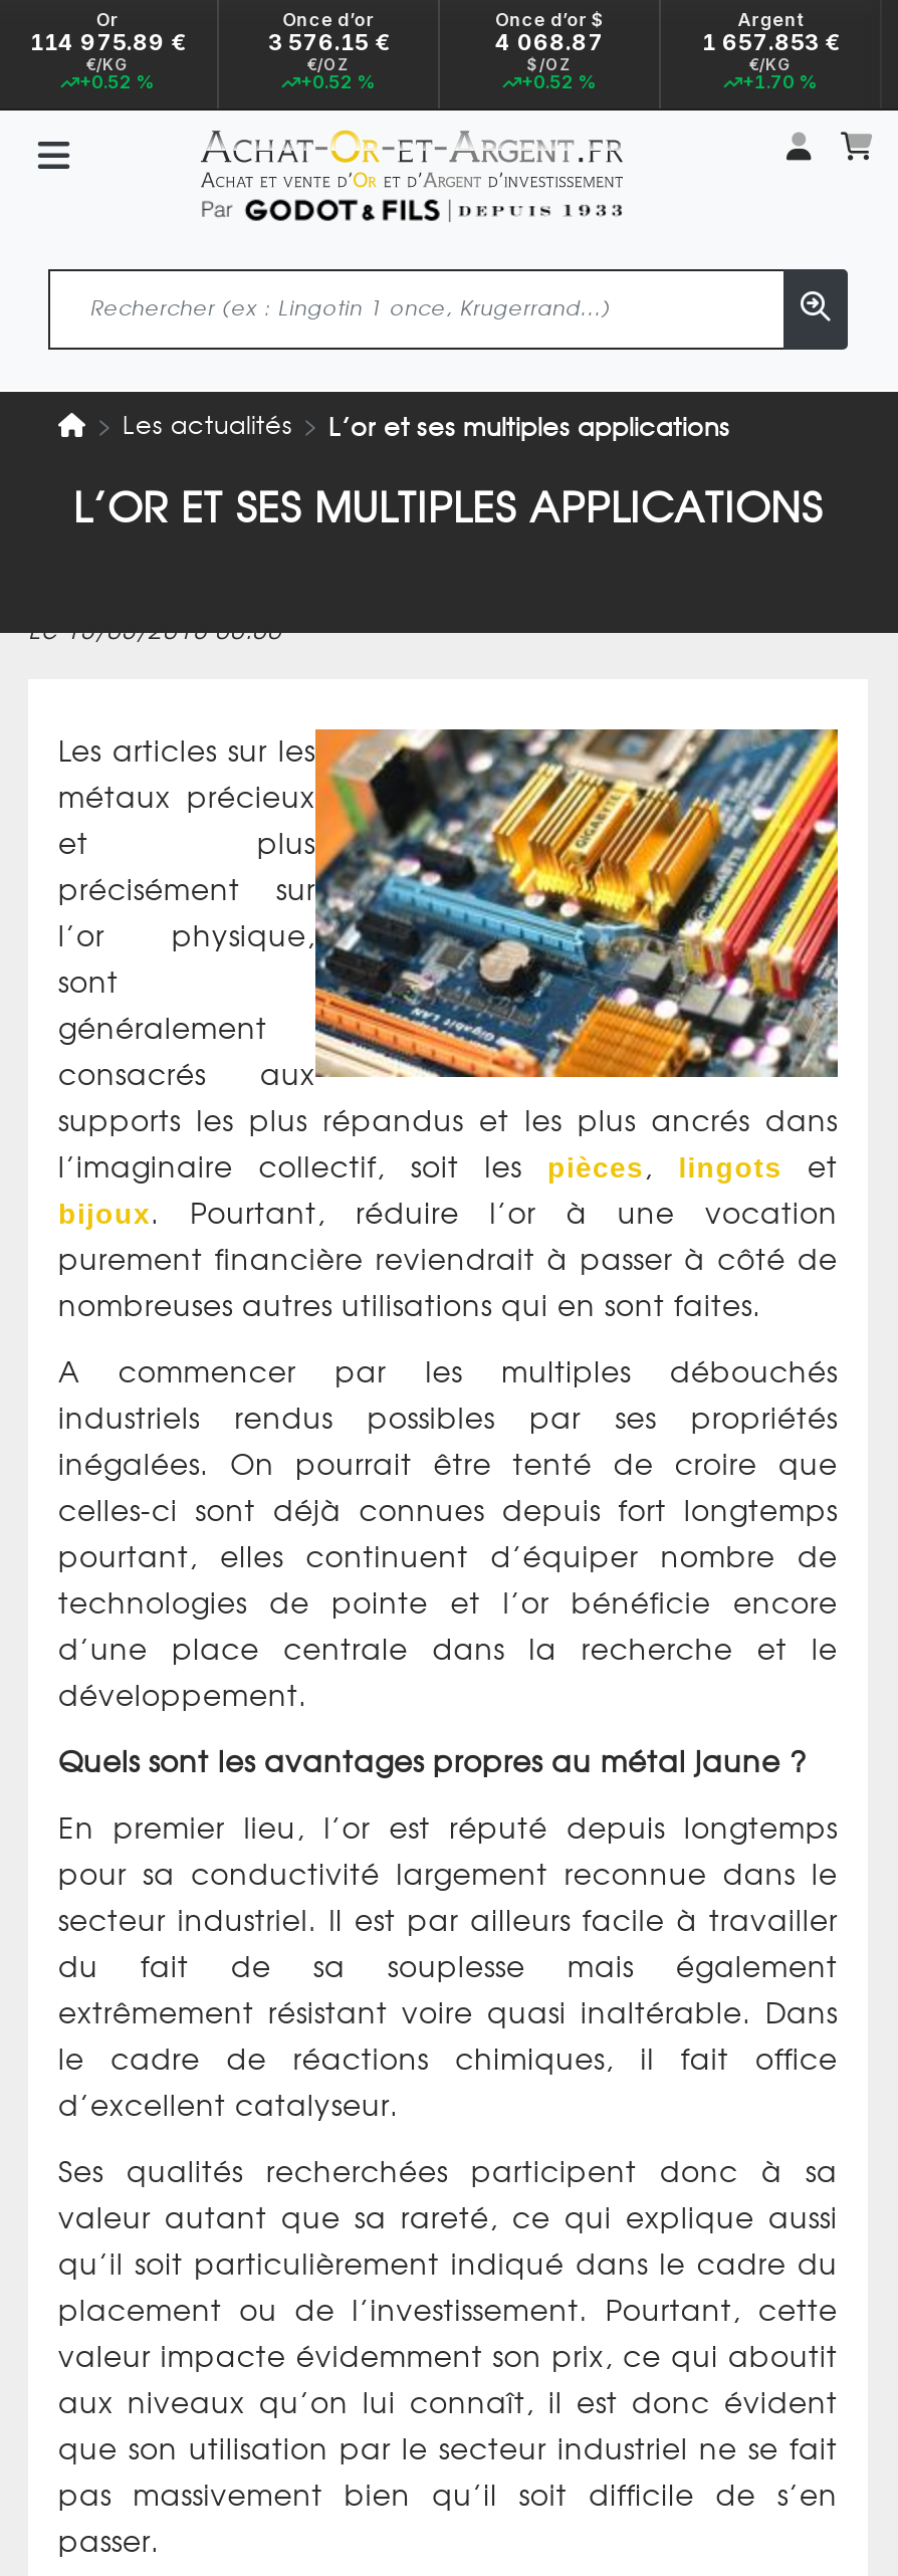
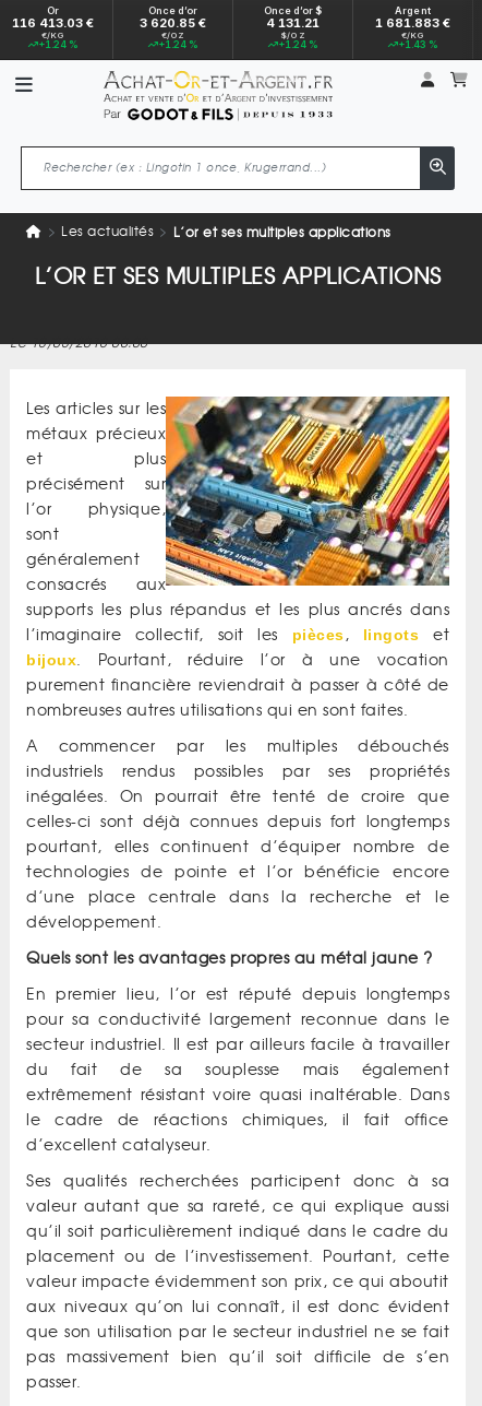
[30,29,185,57] 114 975.89 € -> [12,16,94,31] 116 413.03 €
[268,29,389,57] 3 576.15 € -> [140,16,206,31] 3 620.85 €
[495,29,604,57] 4 068.87 -> [266,16,320,31] 4 131.21
[702,29,839,57] 1 657.853 € -> [375,16,450,31] 1 681.883 €
[79,71,154,93] +0.52 % -> [38,38,78,50] +1.24 %
[300,71,375,93] +0.52 % -> [158,38,198,50] +1.24 %
[521,71,596,93] +0.52 % -> [278,38,318,50] +1.24 %
[742,71,817,93] +1.70 % -> [397,38,438,50] +1.43 %

